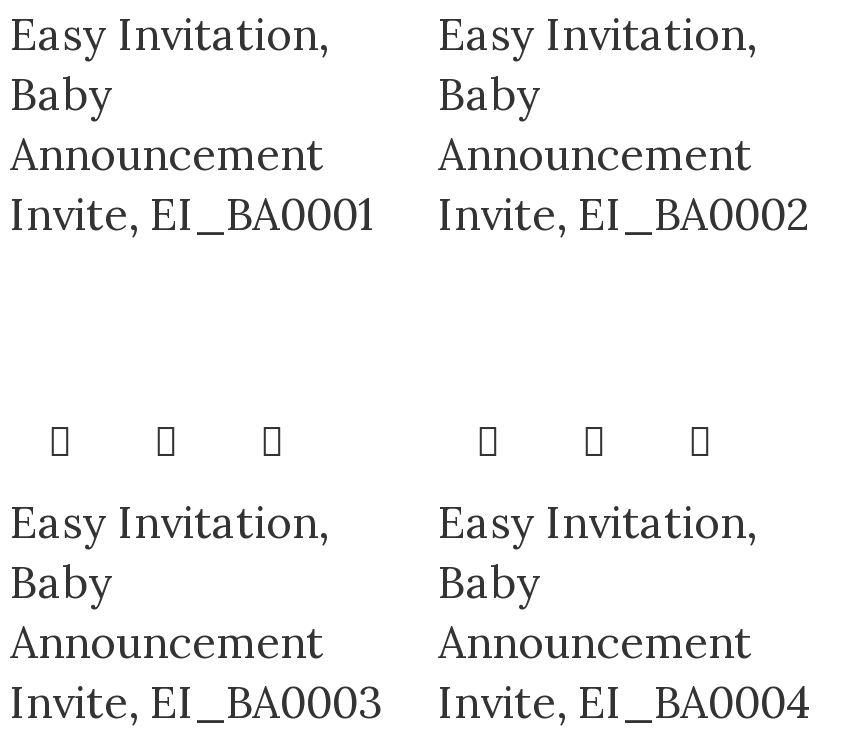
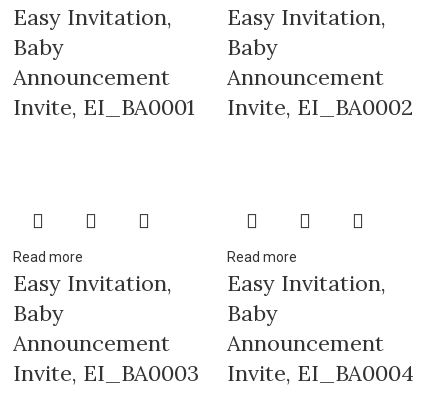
none -> [13,249,83,265] Read more
none -> [227,249,297,265] Read more

